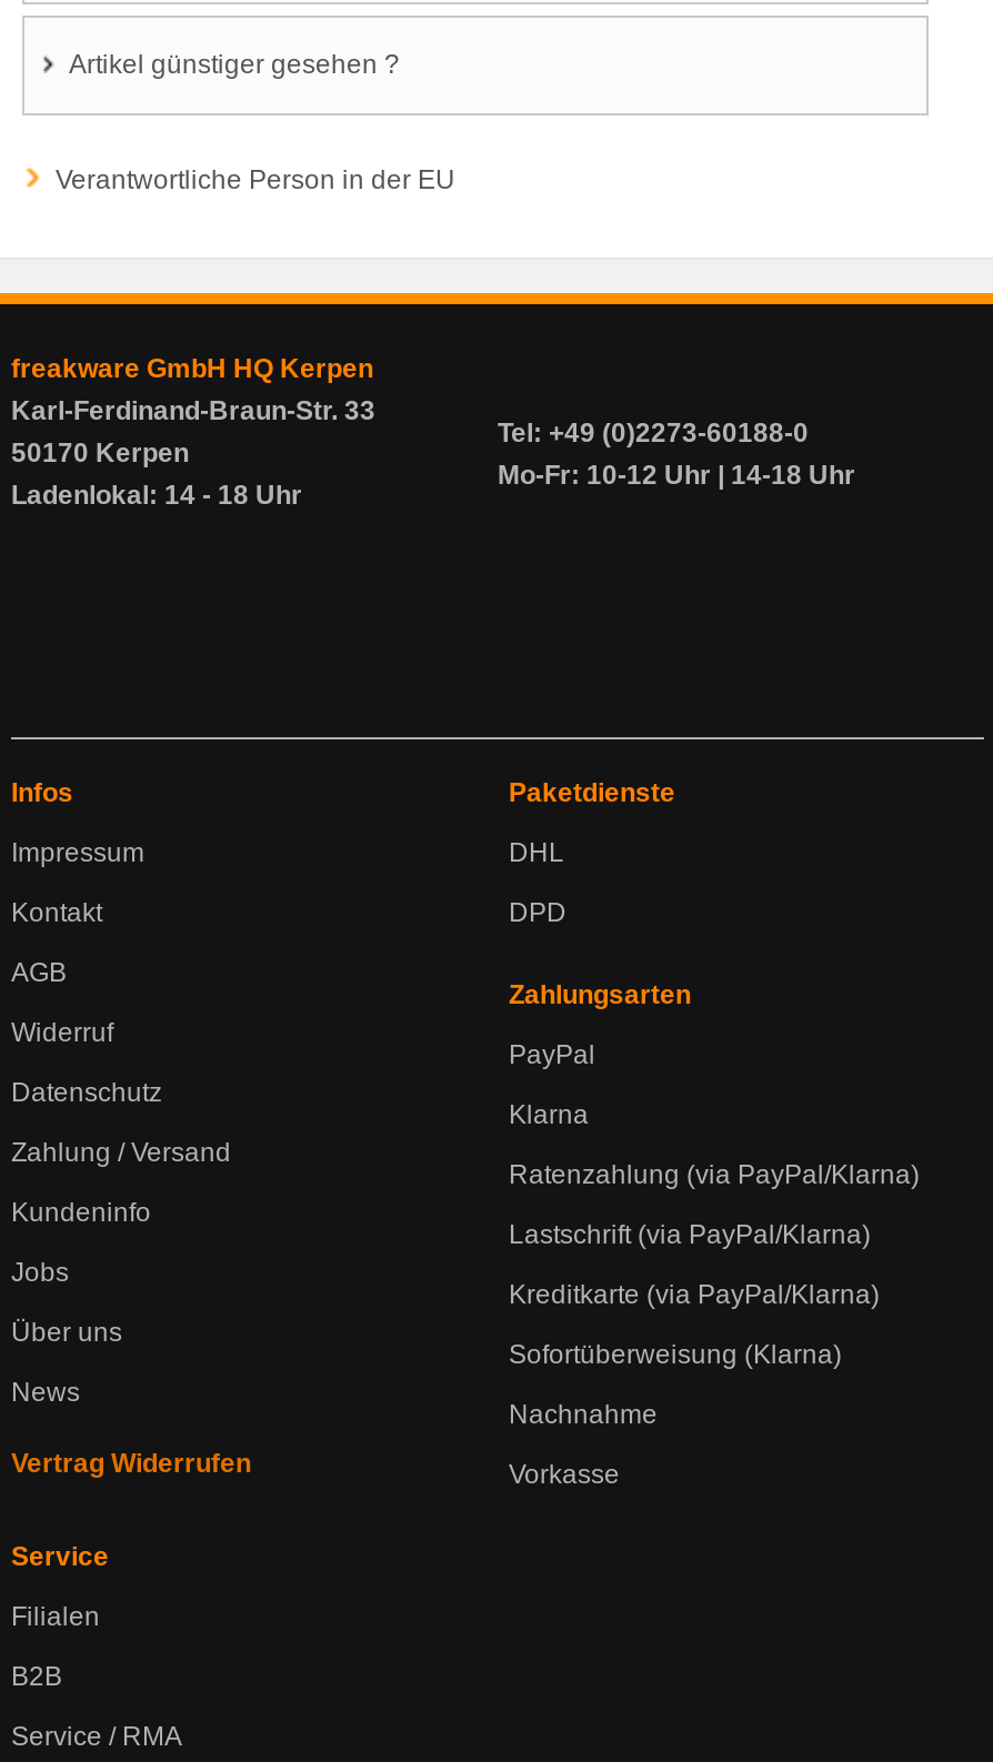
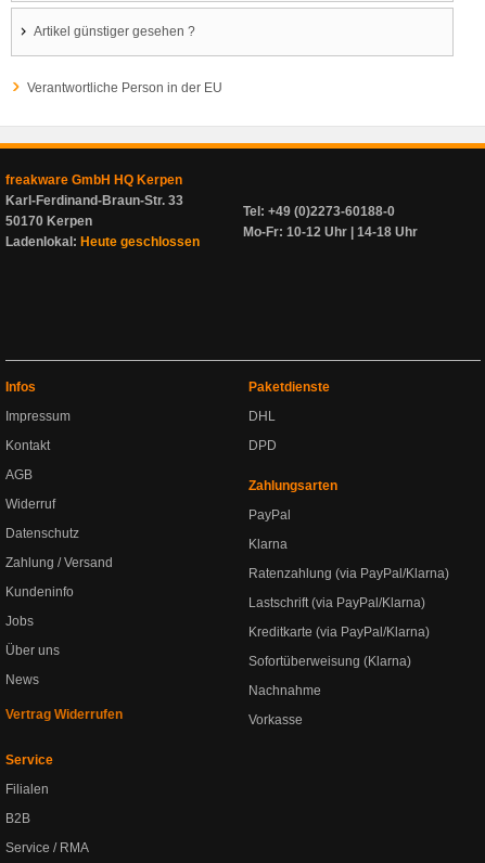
[11,480,302,511] Ladenlokal: 14 - 18 Uhr -> [5,234,200,249] Ladenlokal: Heute geschlossen

